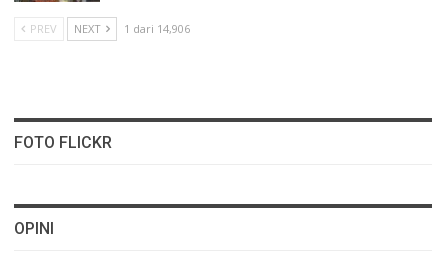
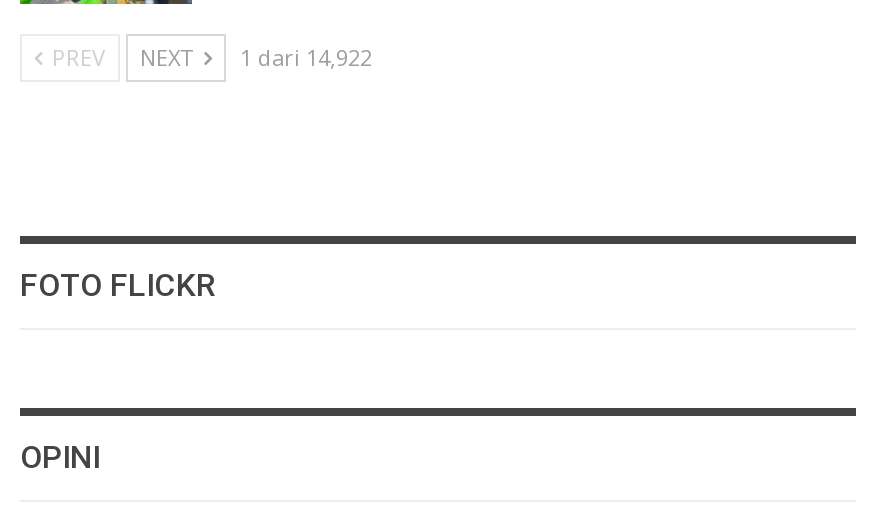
[27,21,190,36] PREV NEXT 1 dari 14,906 -> [46,43,372,73] PREV NEXT 1 dari 14,922

